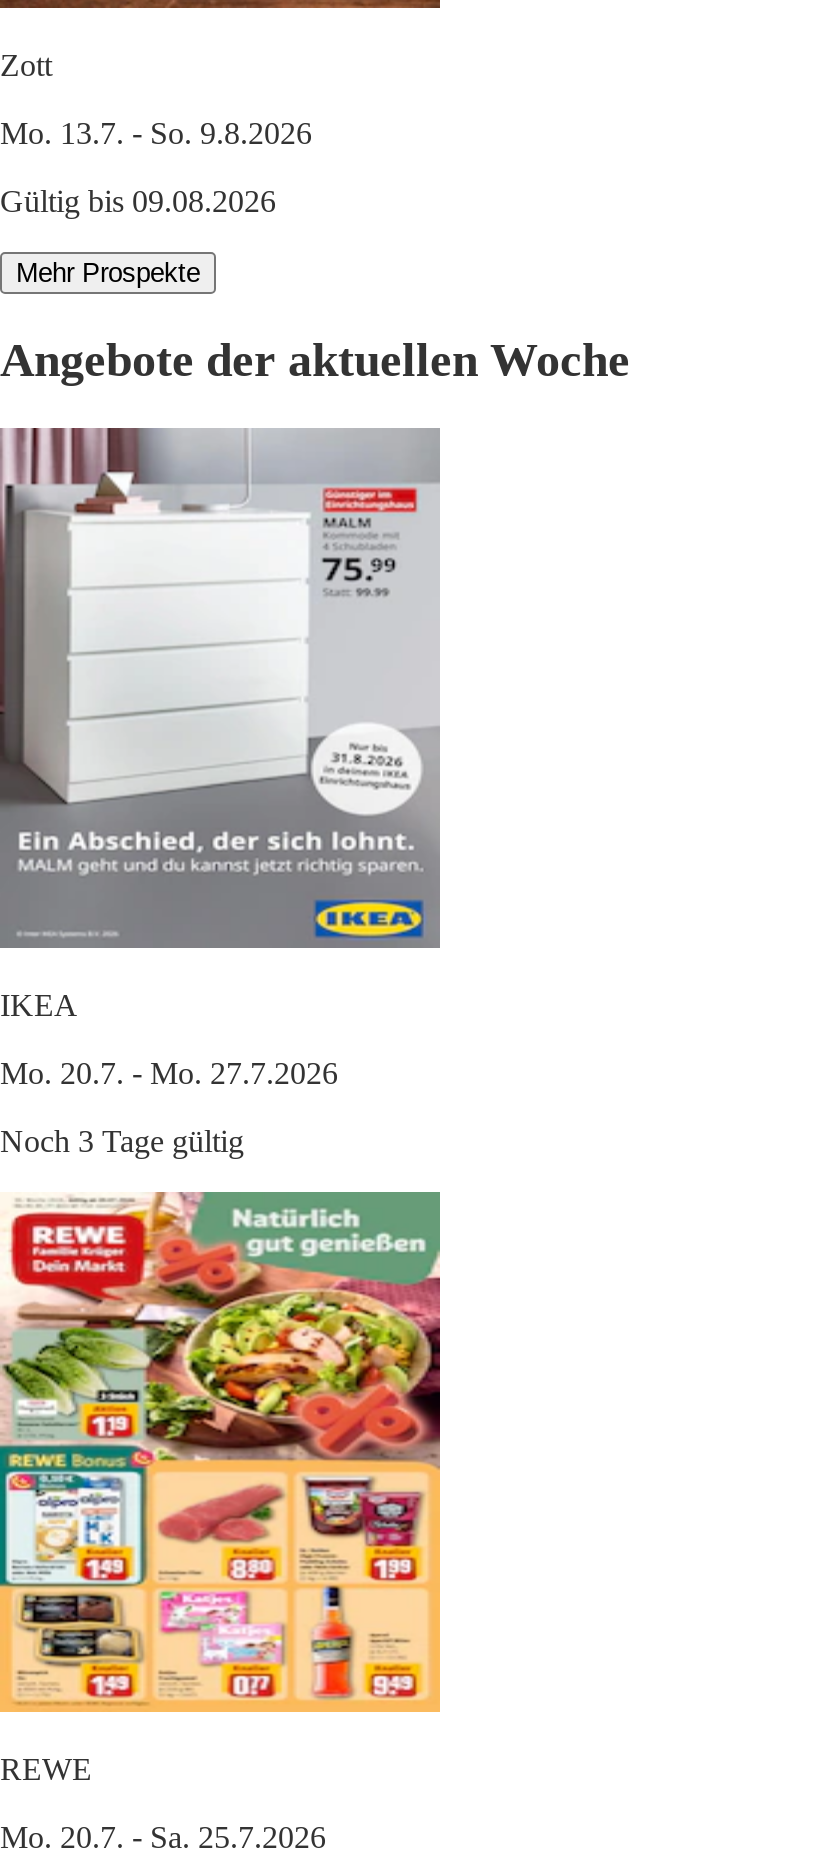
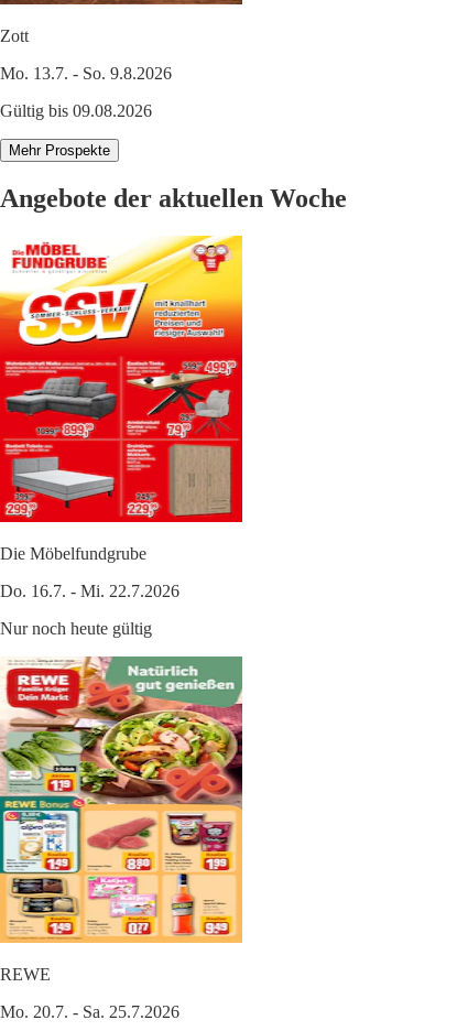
[0,426,442,1023] [image] | IKEA -> [0,235,243,563] [image] | Die Möbelfundgrube
[0,1057,338,1091] Mo. 20.7. - Mo. 27.7.2026 -> [0,582,179,601] Do. 16.7. - Mi. 22.7.2026
[0,1125,244,1159] Noch 3 Tage gültig -> [0,619,152,638] Nur noch heute gültig

